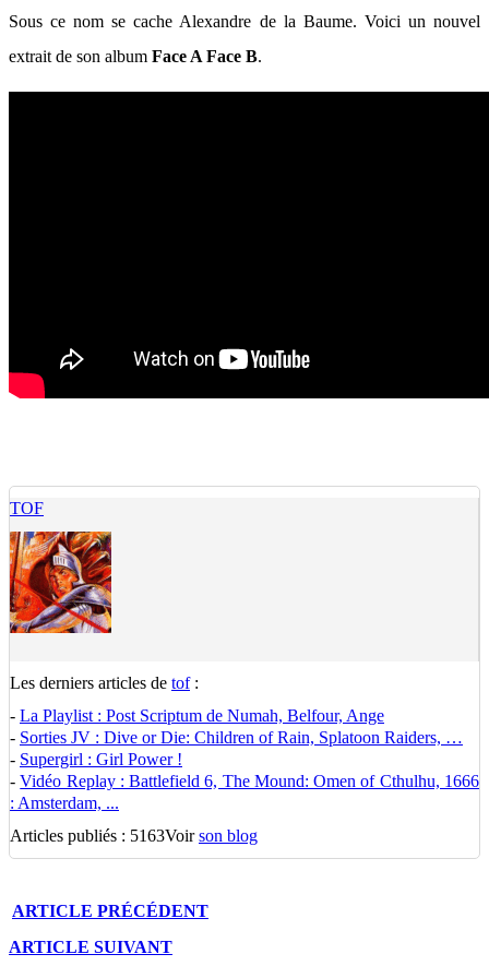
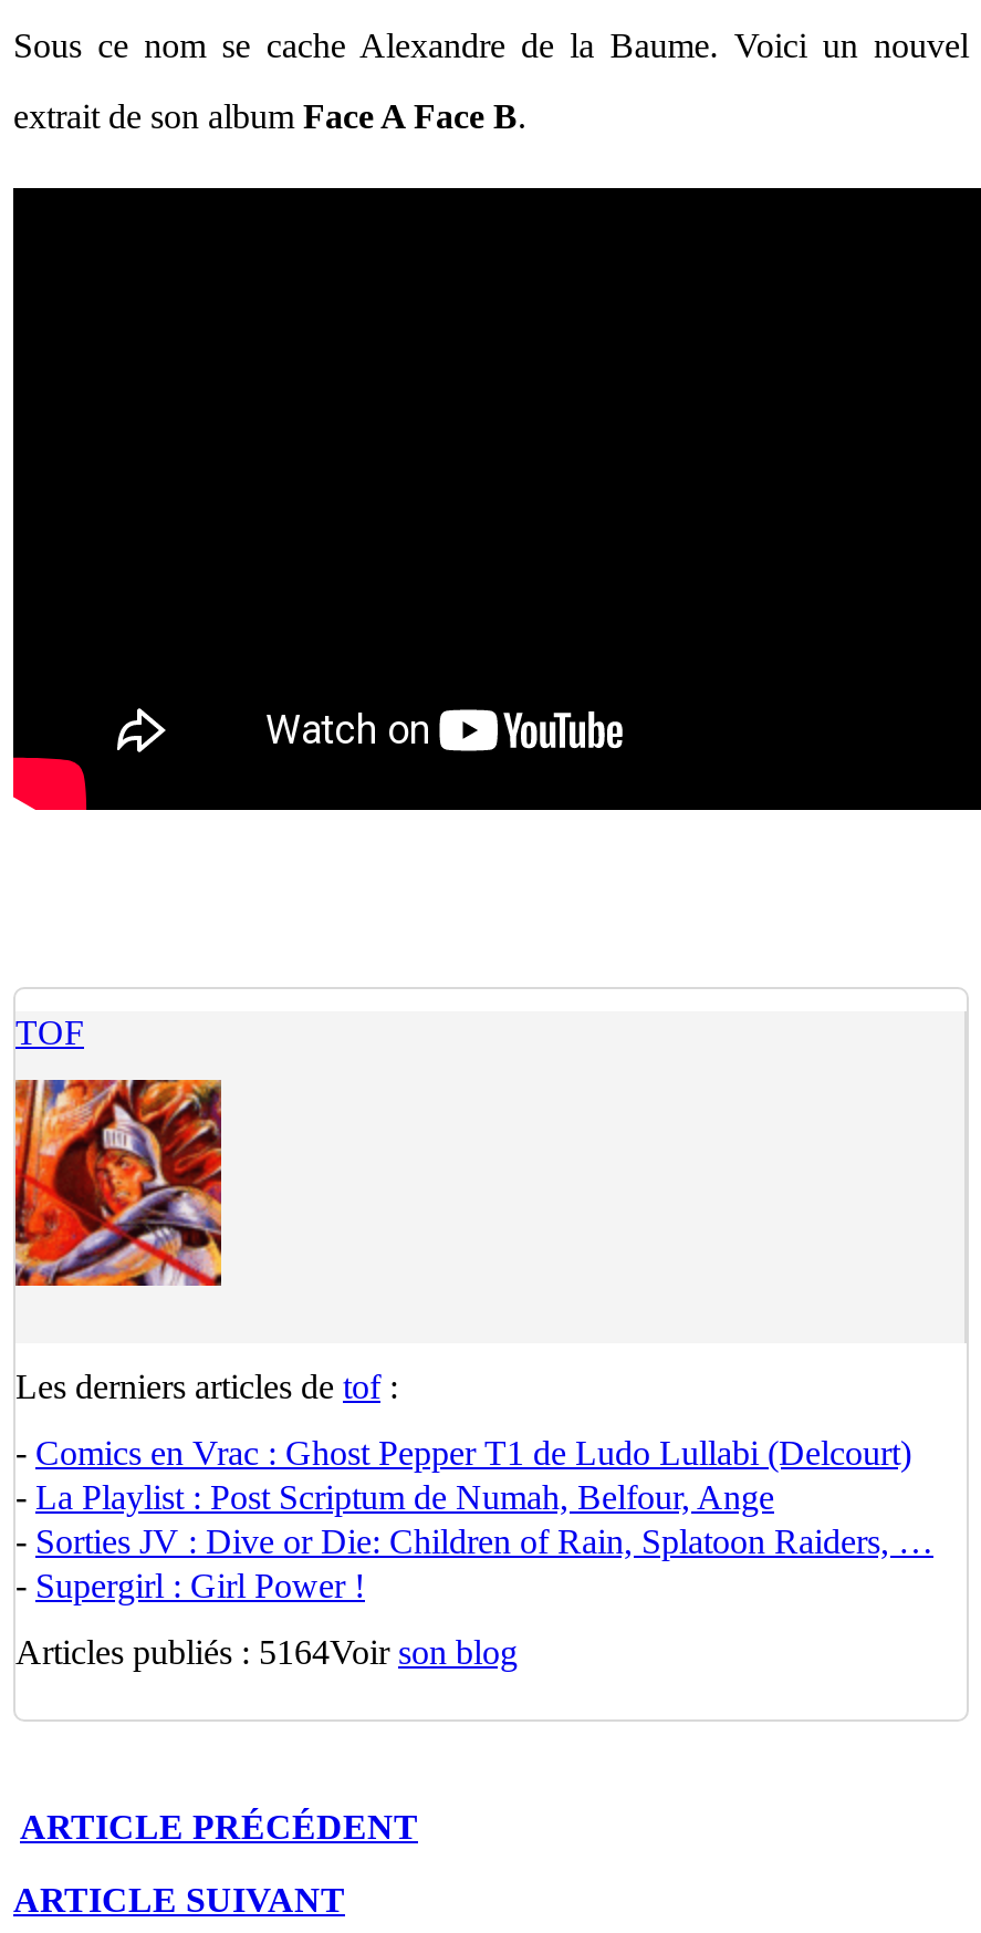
none -> [15,1434,911,1472] - Comics en Vrac : Ghost Pepper T1 de Ludo Lullabi (Delcourt)
moved [10,706,463,768] -> [15,1478,933,1604]: - La Playlist : Post Scriptum de Numah, Belfour, Ange | - Sorties JV : Dive or Die: Children of Rain, Splatoon Raiders, … | - Supergirl : Girl Power !
[10,772,479,845] - Vidéo Replay : Battlefield 6, The Mound: Omen of Cthulhu, 1666 | : Amsterdam, ... | Articles publiés : 5163Voir son blog -> [15,1633,518,1671] Articles publiés : 5164Voir son blog

